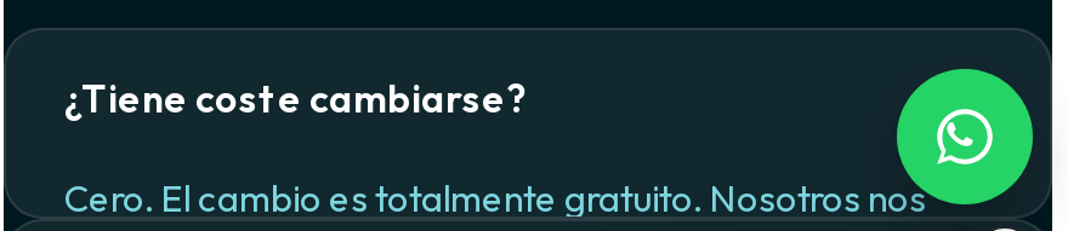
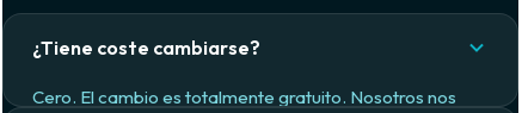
[894,67,1035,207] [image] -> none

